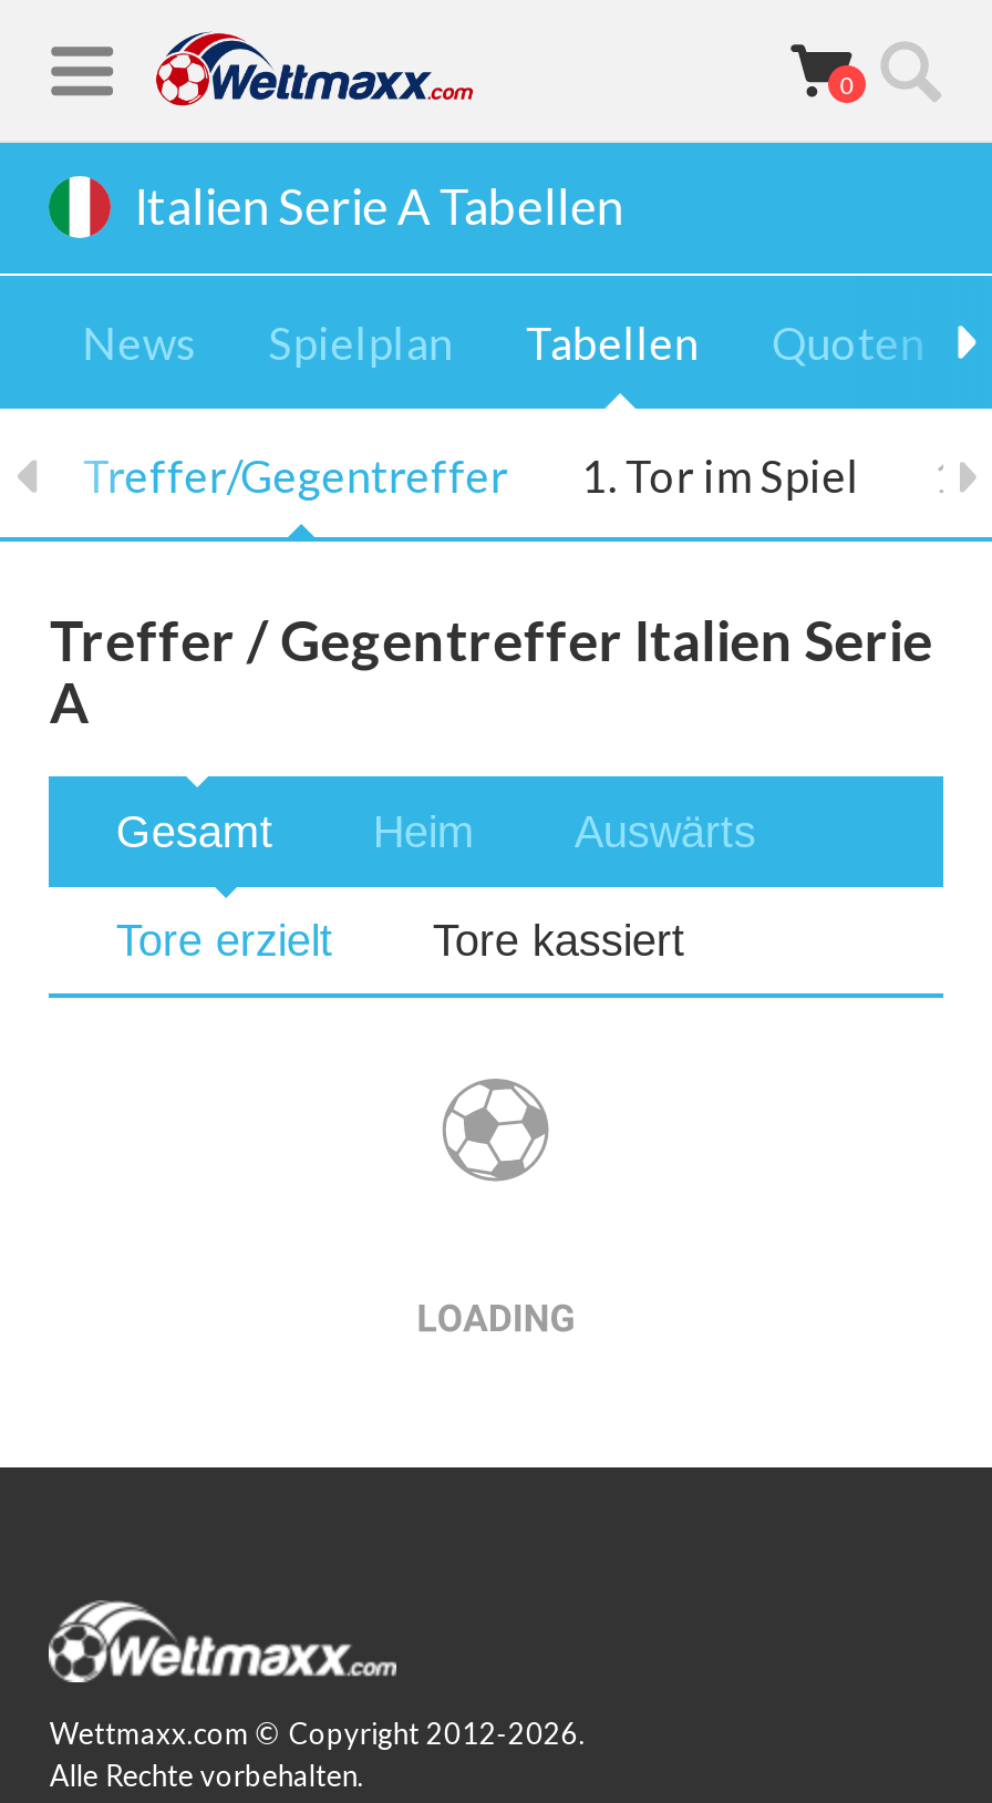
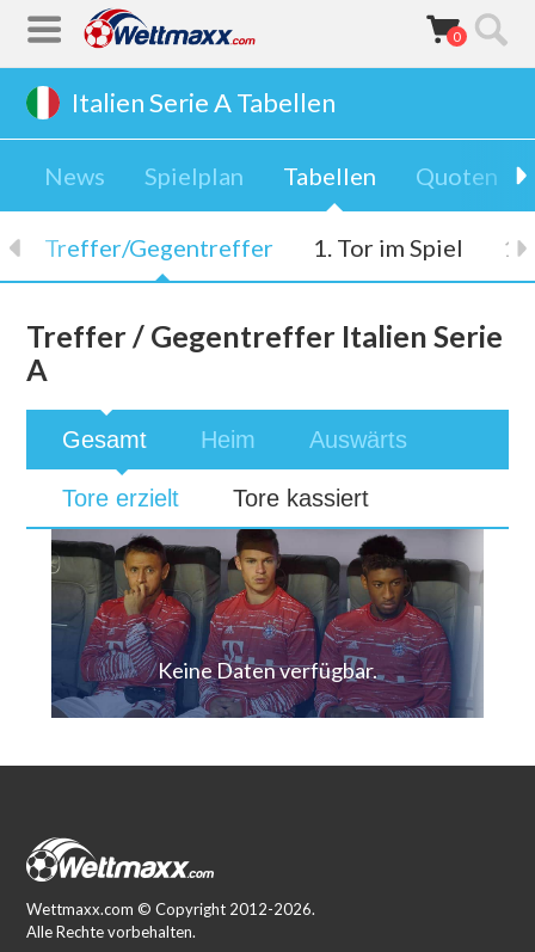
none -> [50,528,485,719] [image] | Keine Daten verfügbar.

